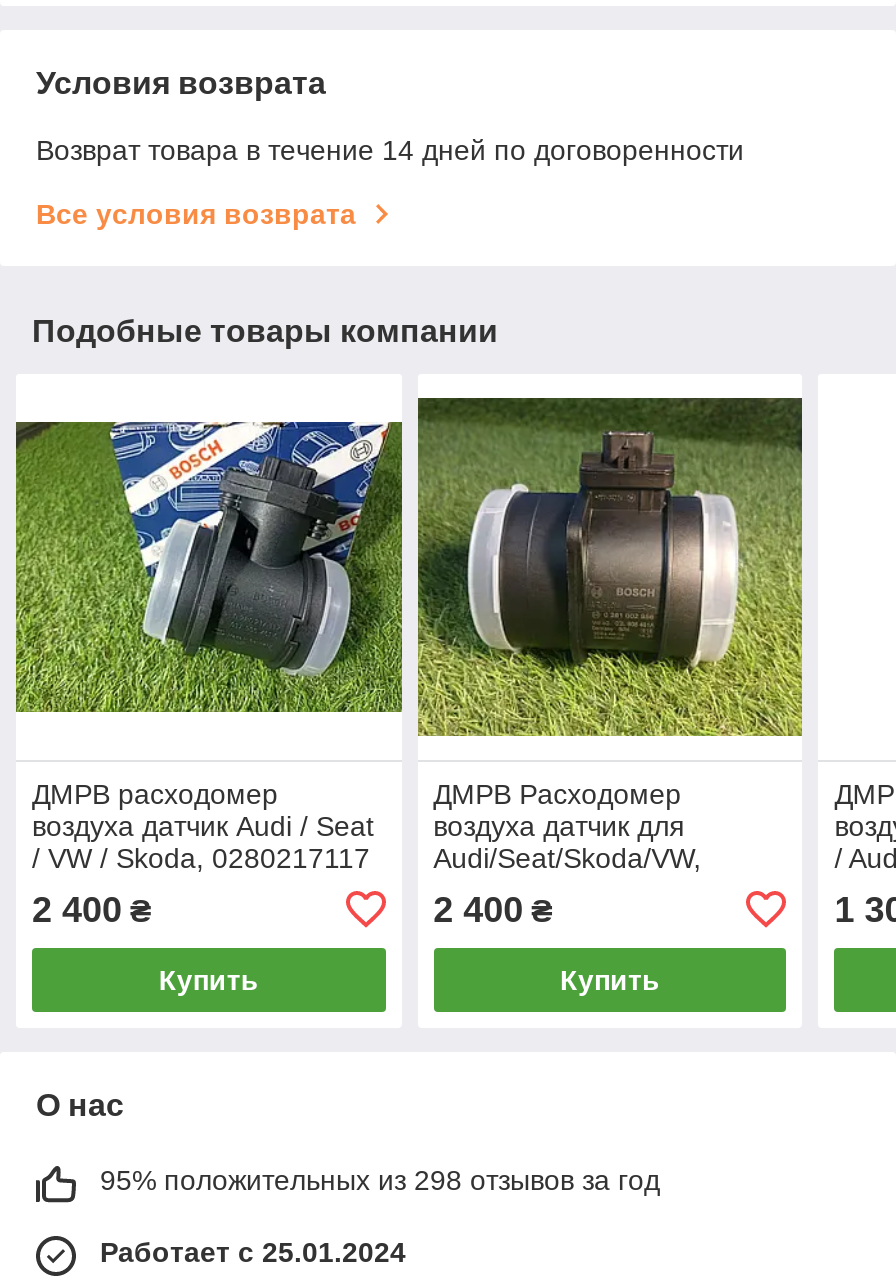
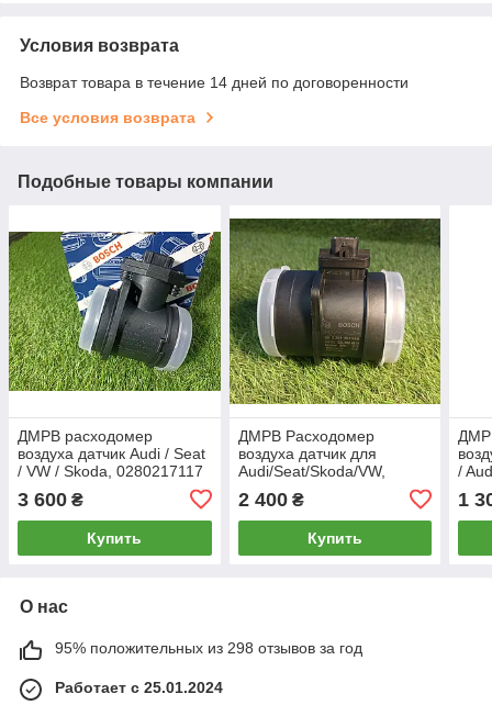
[32,890,152,930] 2 400 ₴ -> [18,488,83,510] 3 600 ₴

